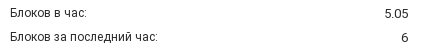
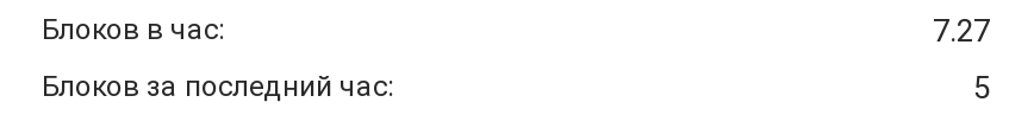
[384,6,408,21] 5.05 -> [933,13,990,48] 7.27
[401,30,408,45] 6 -> [973,69,990,105] 5

